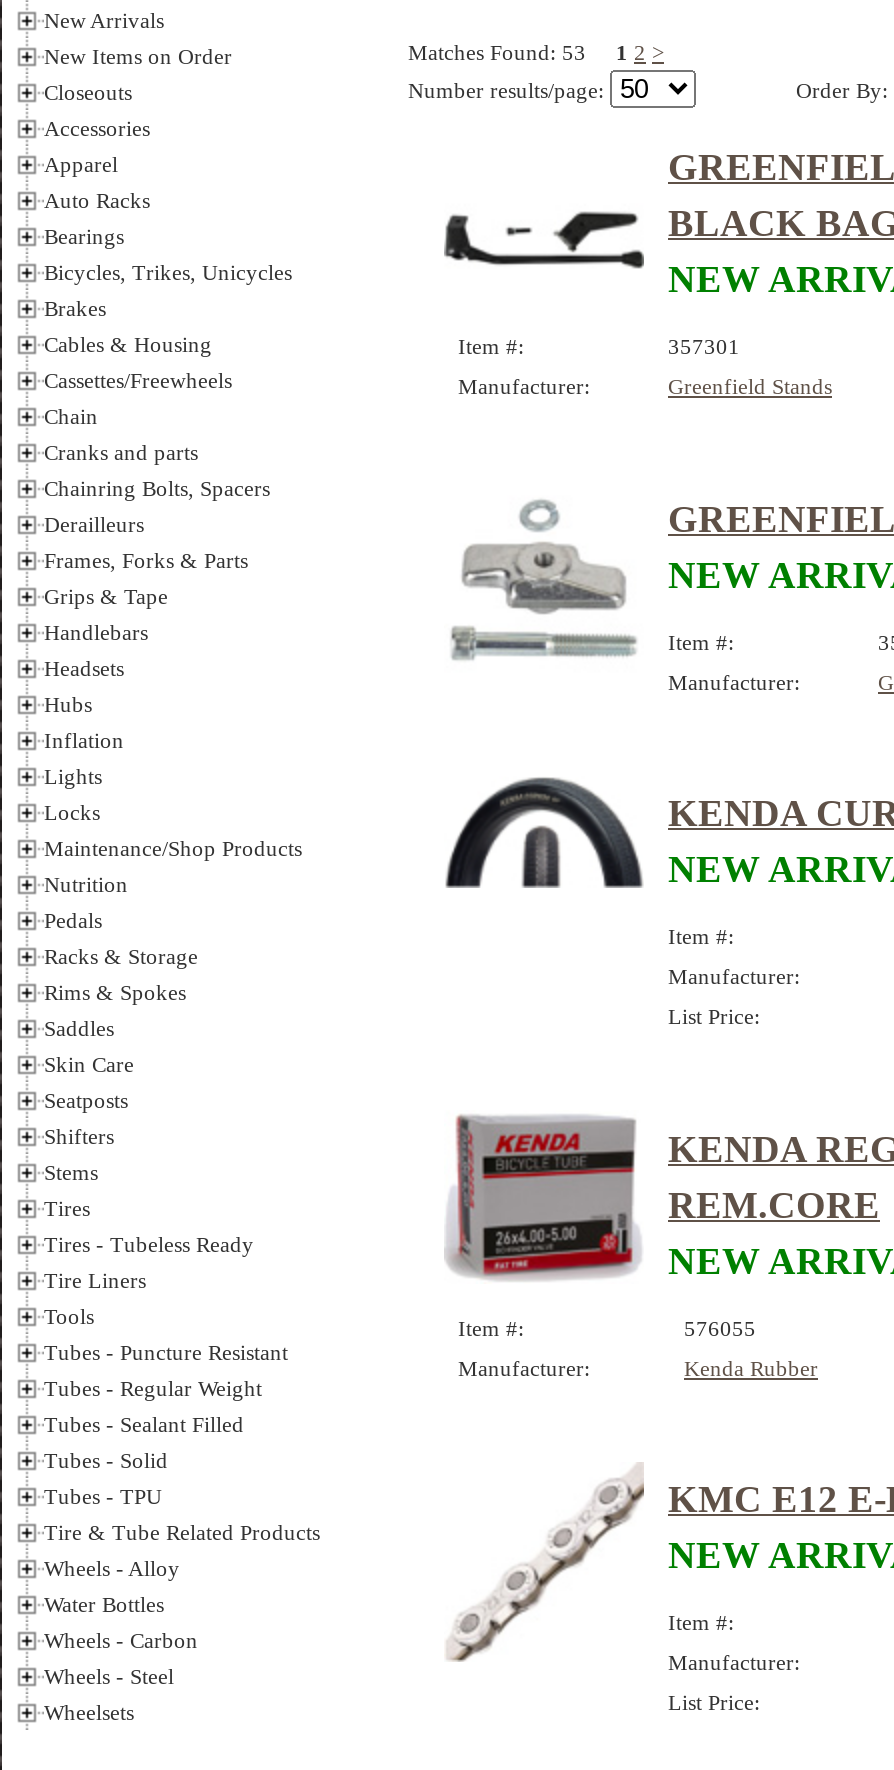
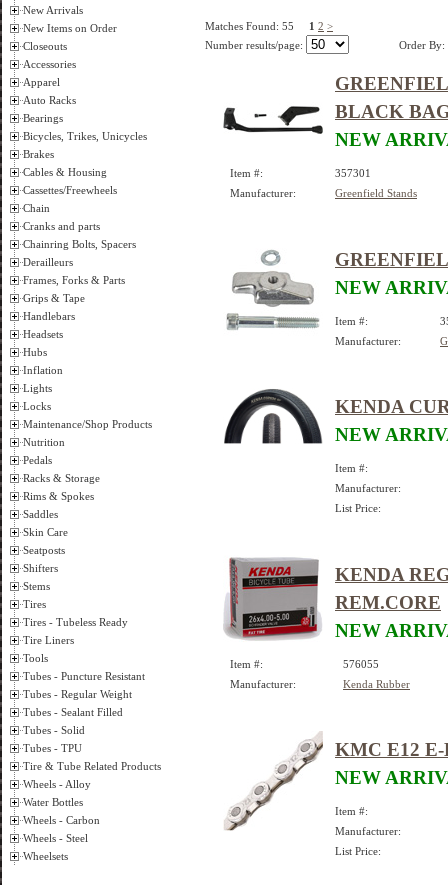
[408,40,586,64] Matches Found: 53 -> [205,20,294,32] Matches Found: 55

